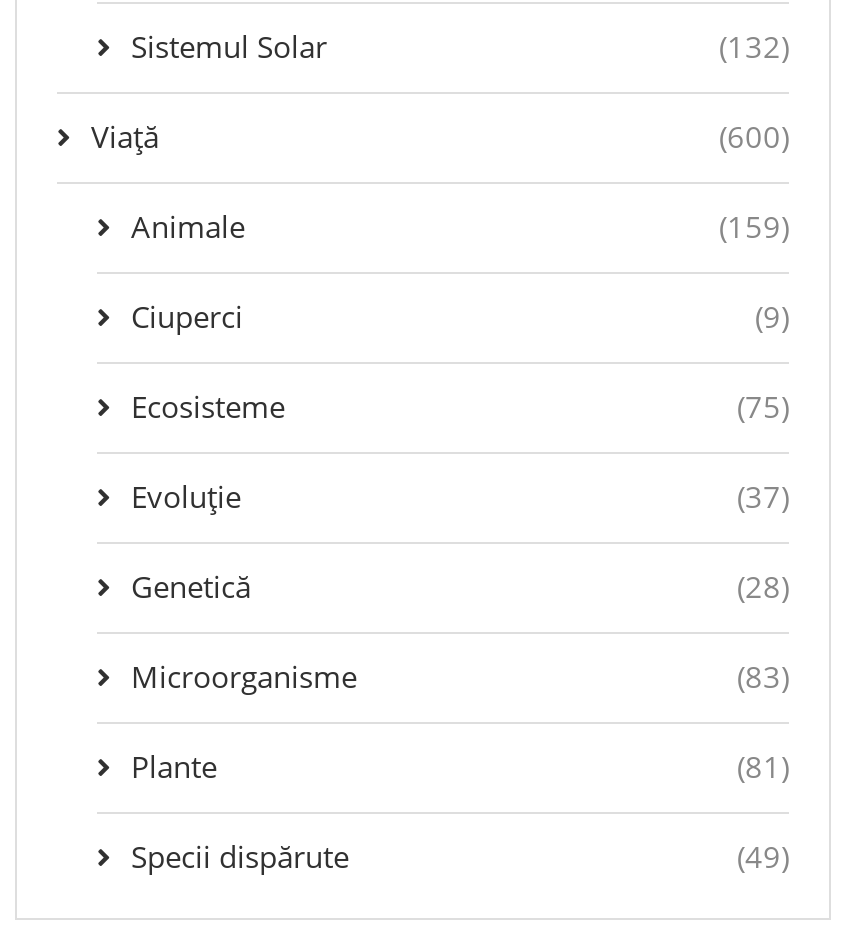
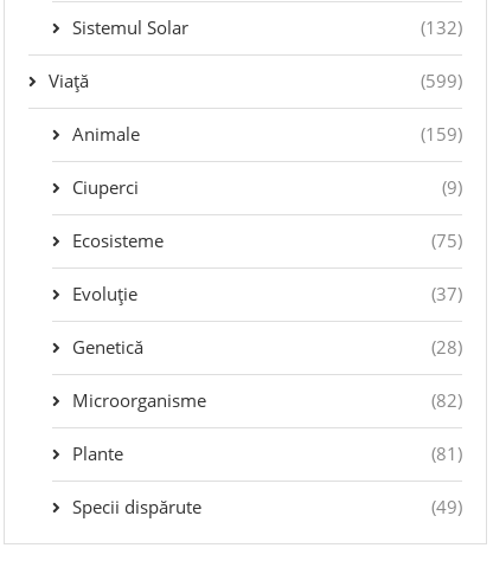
[719,115,789,155] (600) -> [421,69,462,93] (599)
[737,655,789,695] (83) -> [431,388,462,412] (82)

